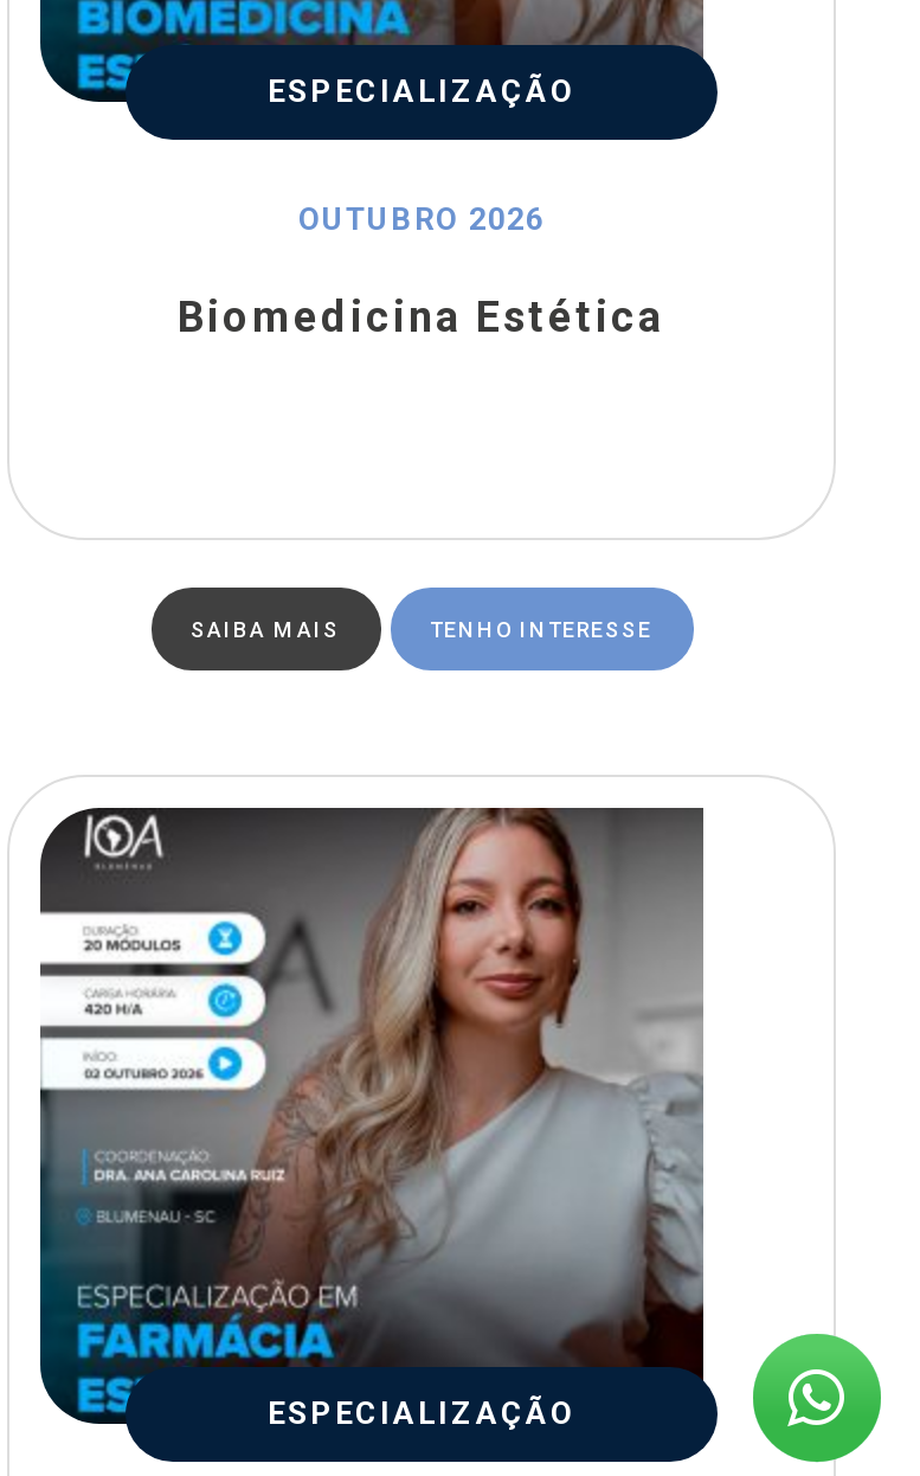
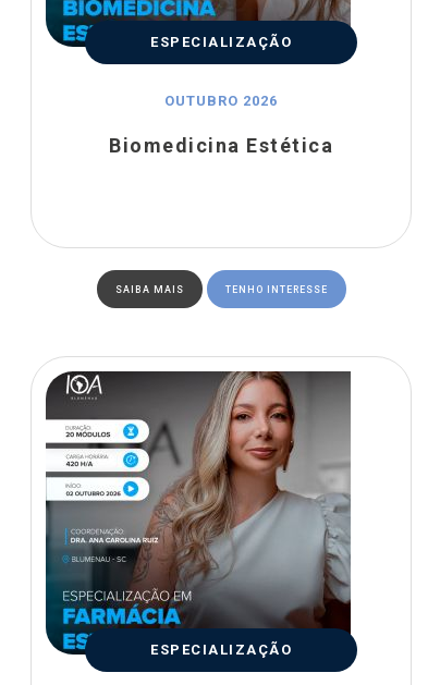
[751,1331,883,1464] [image] -> none

